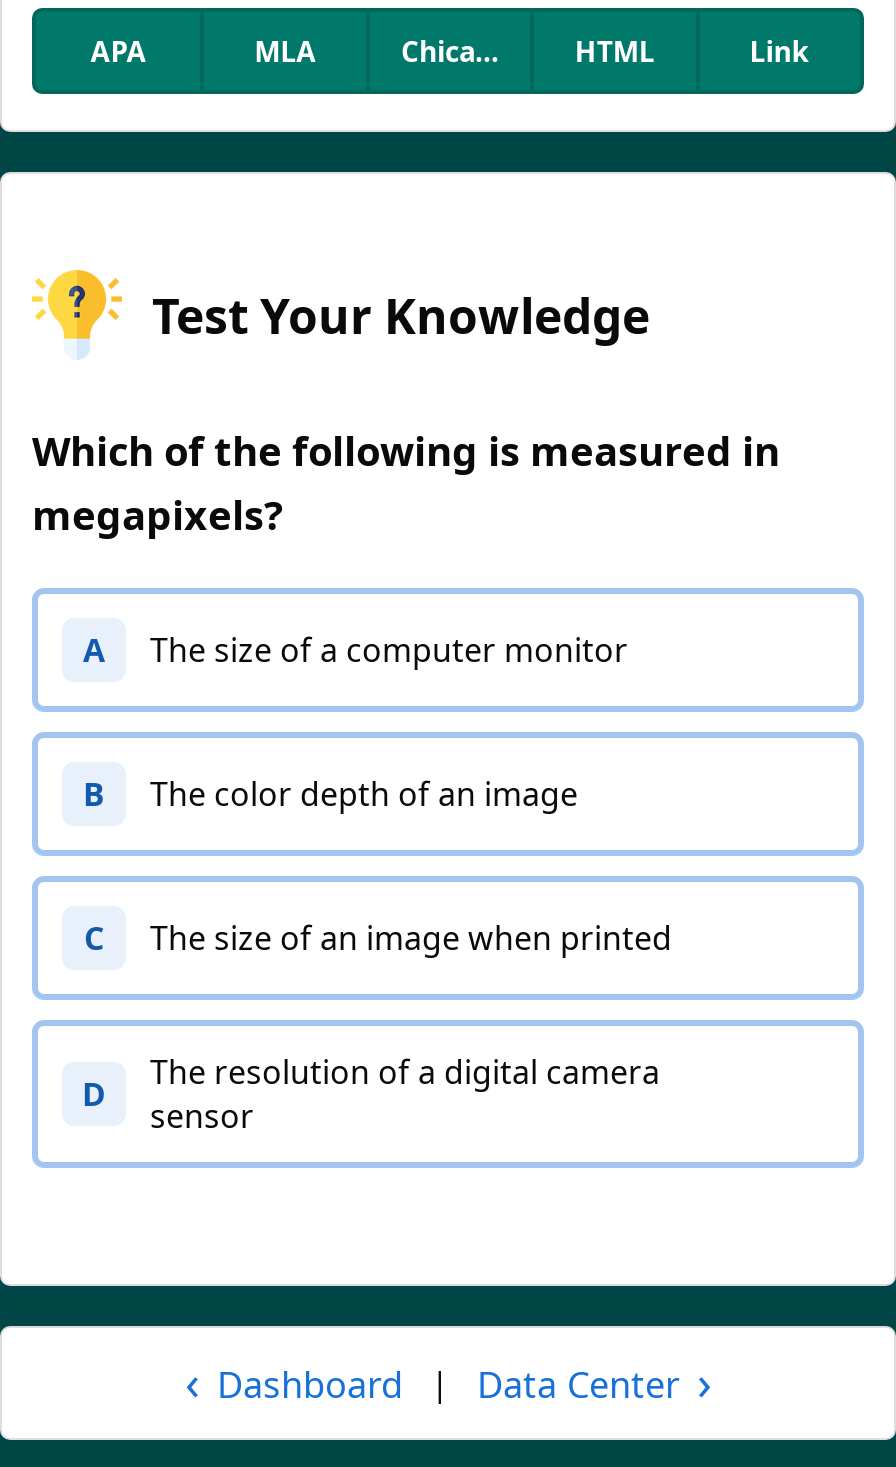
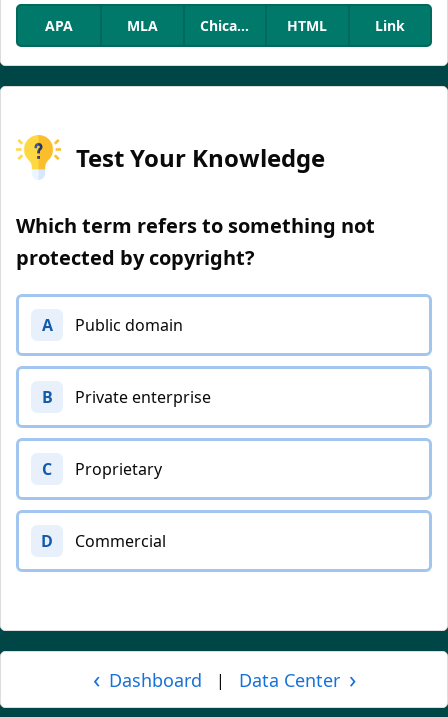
[32,424,780,542] Which of the following is measured in | megapixels? -> [16,212,375,271] Which term refers to something not | protected by copyright?
[150,628,628,672] The size of a computer monitor -> [75,314,183,336] Public domain
[150,772,578,816] The color depth of an image -> [75,386,211,408] Private enterprise
[150,916,672,960] The size of an image when printed -> [75,458,162,480] Proprietary
[150,1050,660,1138] The resolution of a digital camera | sensor -> [75,530,166,552] Commercial

